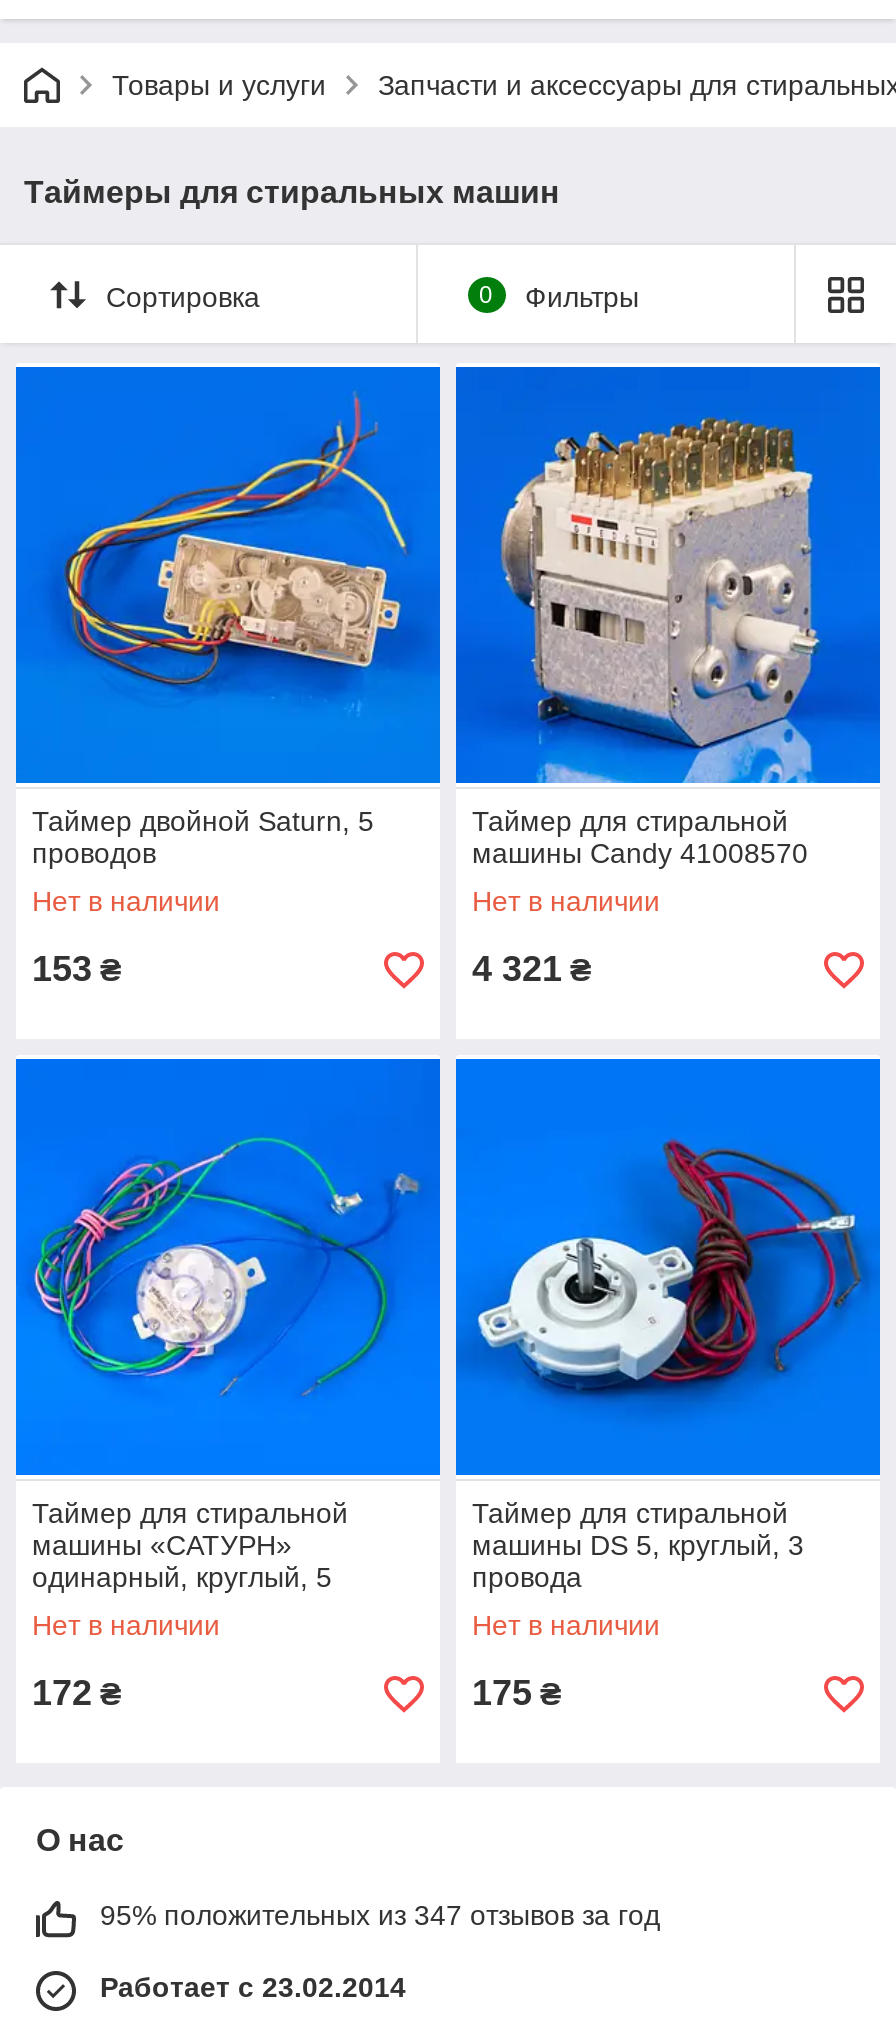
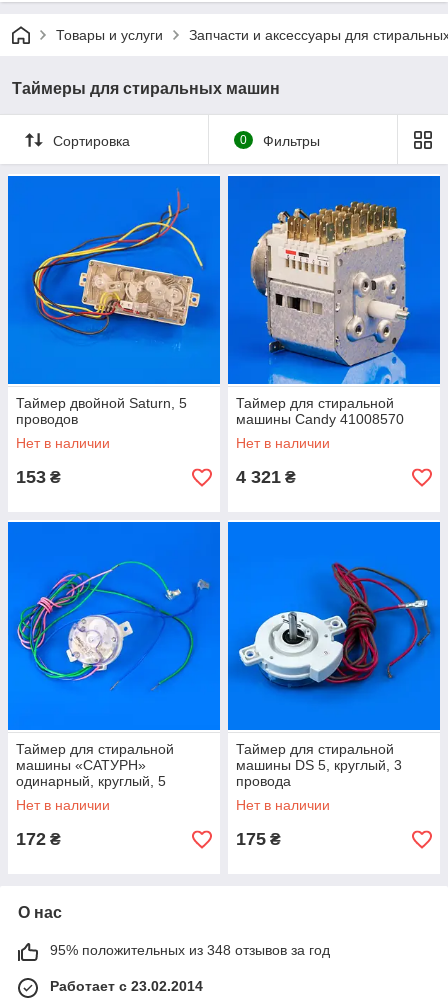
[100,1899,660,1931] 95% положительных из 347 отзывов за год -> [50,942,330,958] 95% положительных из 348 отзывов за год

